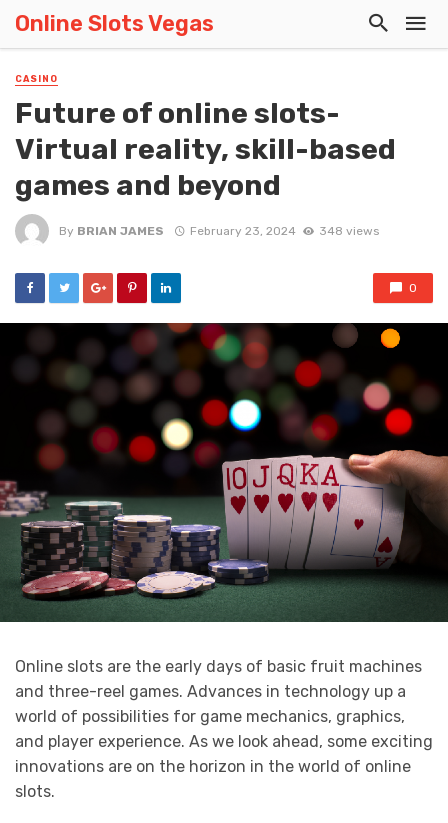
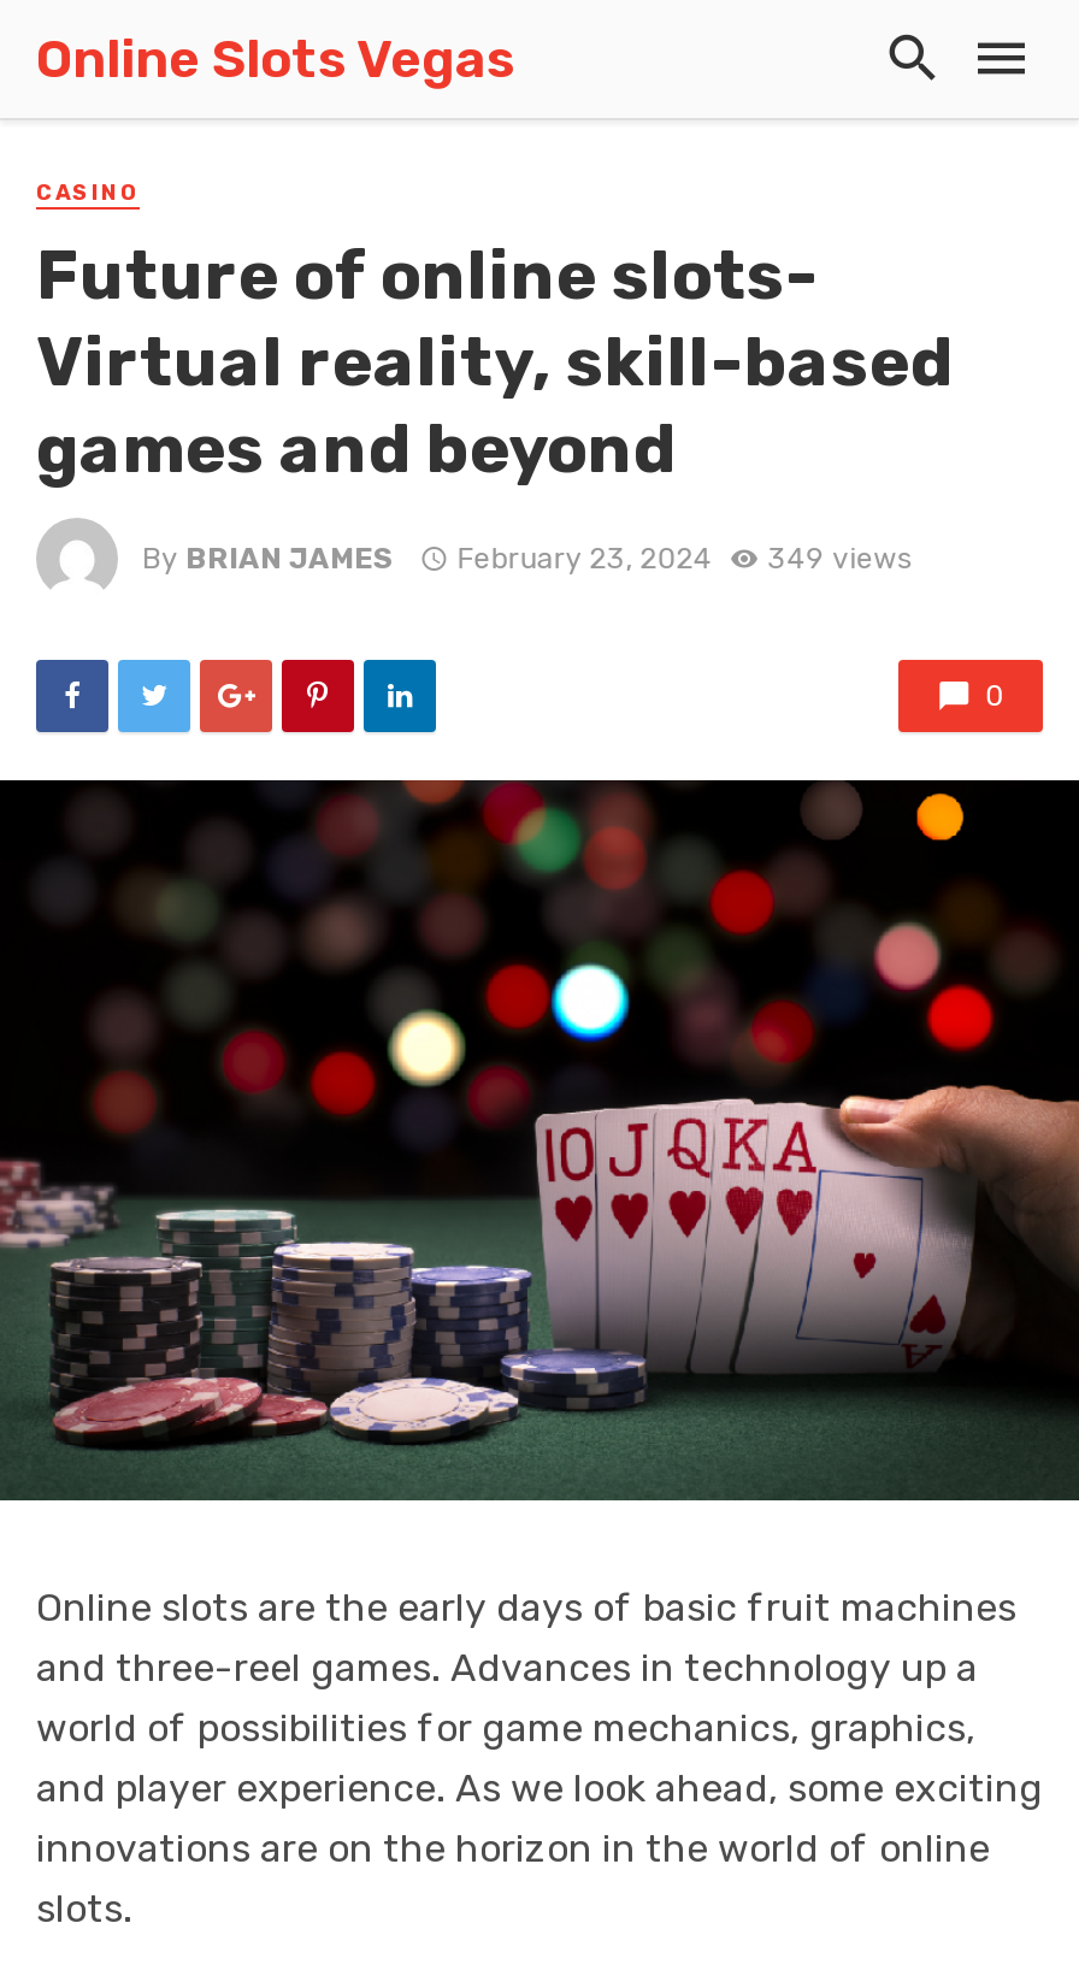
[59,224,379,238] By BRIAN JAMES February 23, 2024 348 views -> [142,541,912,575] By BRIAN JAMES February 23, 2024 349 views

